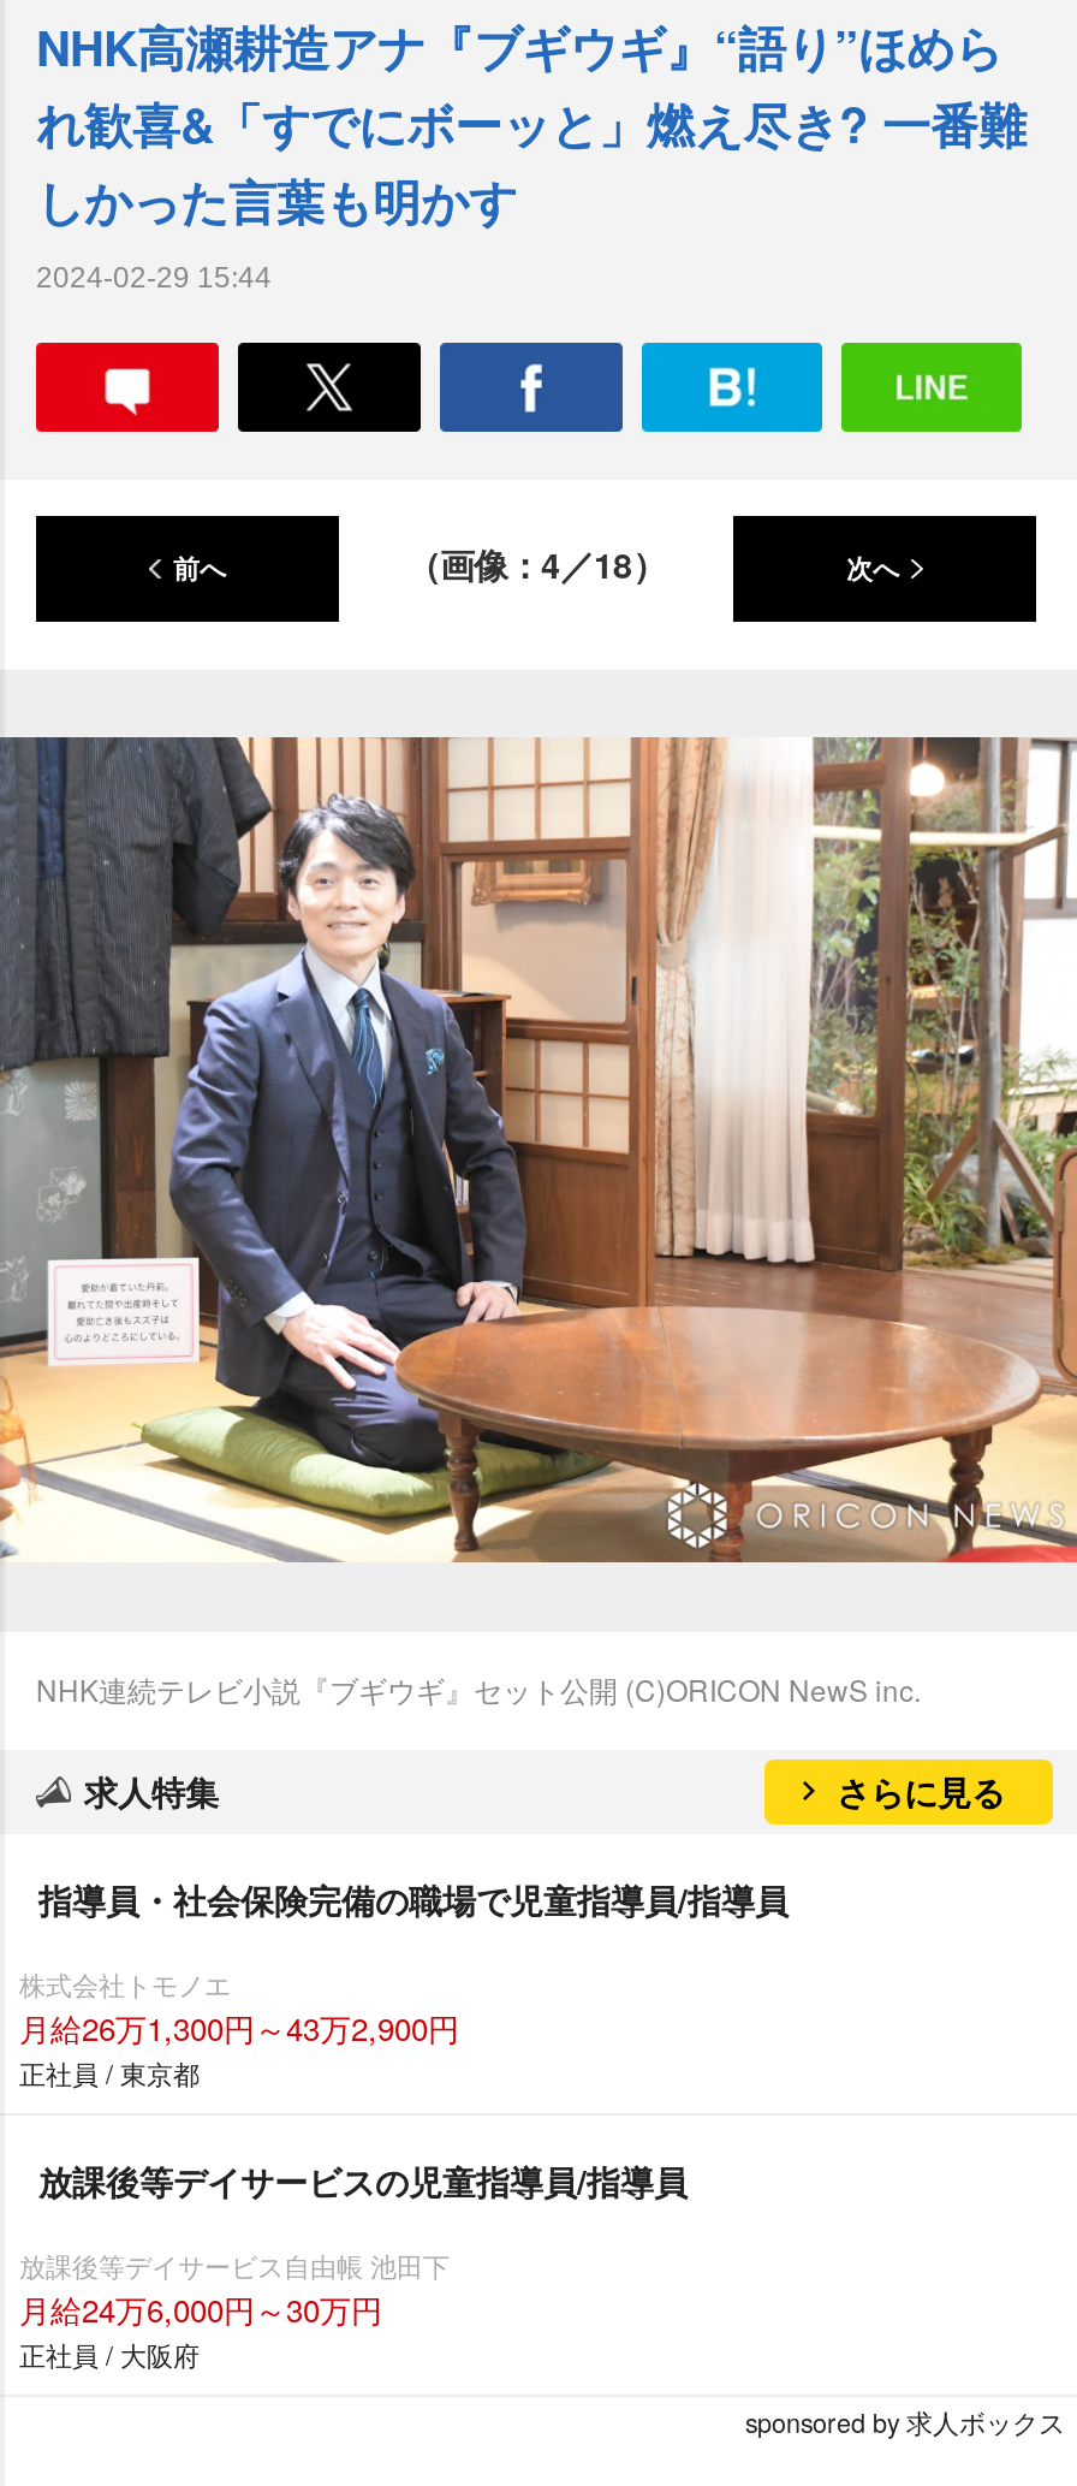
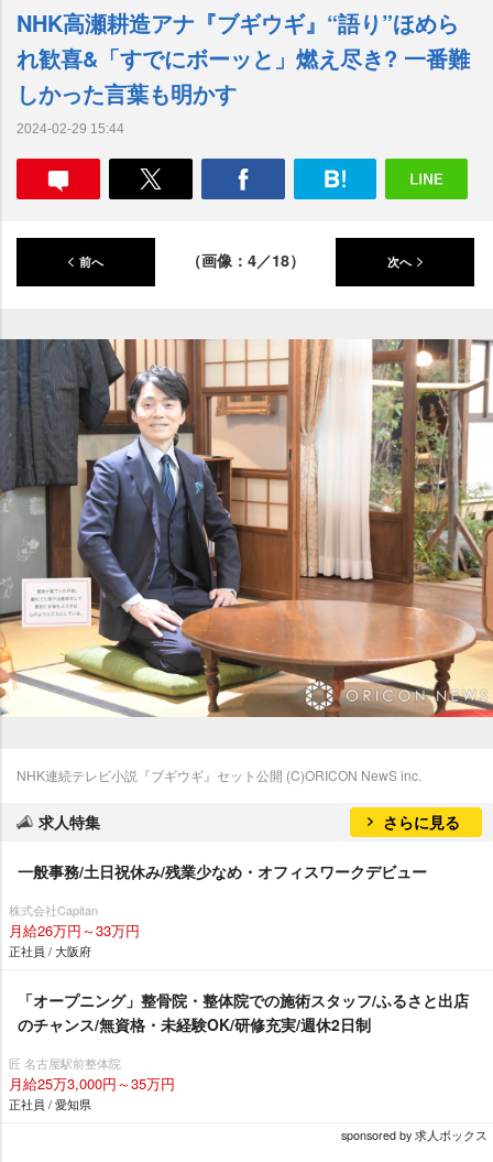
[19,1875,789,2332] 指導員・社会保険完備の職場で児童指導員/指導員 | 株式会社トモノエ | 月給26万1,300円～43万2,900円 | 正社員 / 東京都 | 放課後等デイサービスの児童指導員/指導員 | 放課後等デイサービス自由帳 池田下 | 月給24万6,000円～30万円 -> [9,860,427,941] 一般事務/土日祝休み/残業少なめ・オフィスワークデビュー | 株式会社Capitan | 月給26万円～33万円
moved [19,2337,200,2373] -> [9,943,91,959]: 正社員 / 大阪府
none -> [9,989,469,1112] 「オープニング」整骨院・整体院での施術スタッフ/ふるさと出店 | のチャンス/無資格・未経験OK/研修充実/週休2日制 | 匠 名古屋駅前整体院 | 月給25万3,000円～35万円 | 正社員 / 愛知県

